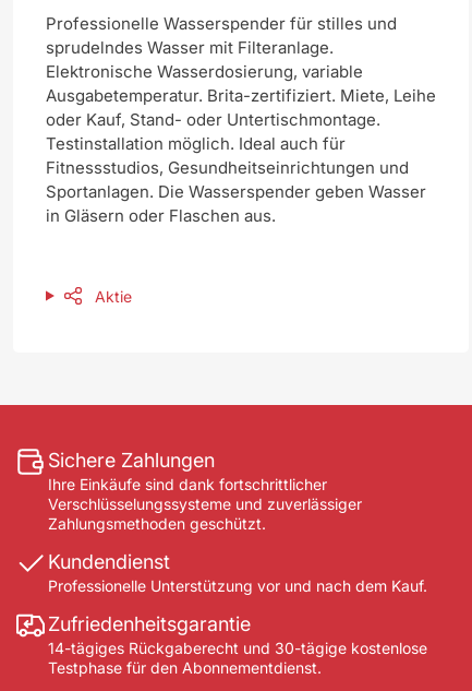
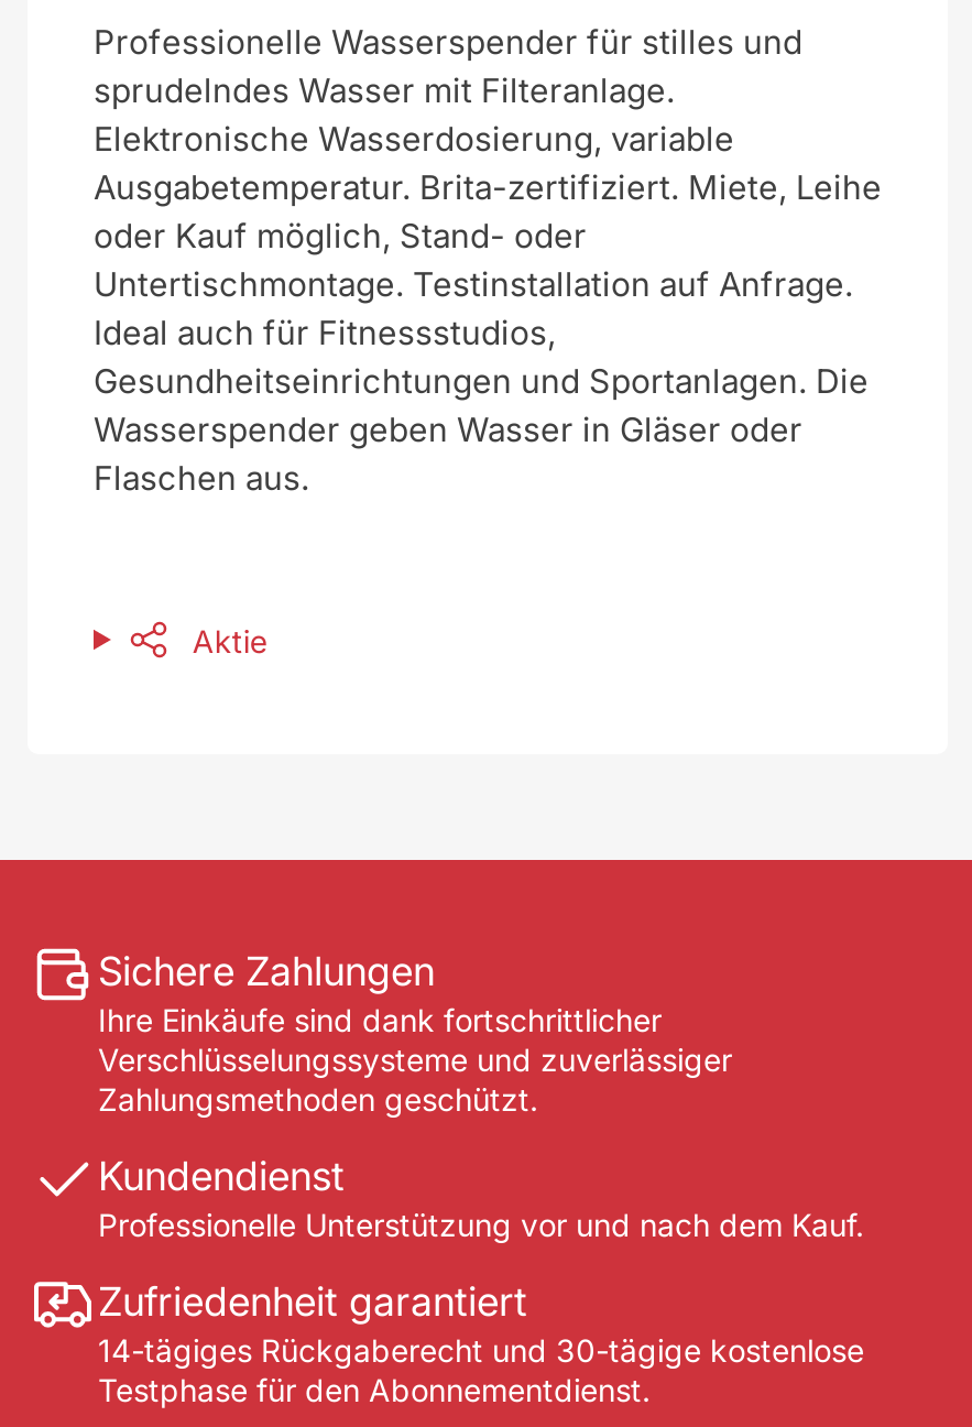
[46,109,426,226] oder Kauf, Stand- oder Untertischmontage. | Testinstallation möglich. Ideal auch für | Fitnessstudios, Gesundheitseinrichtungen und | Sportanlagen. Die Wasserspender geben Wasser | in Gläsern oder Flaschen aus. -> [94,215,869,499] oder Kauf möglich, Stand- oder | Untertischmontage. Testinstallation auf Anfrage. | Ideal auch für Fitnessstudios, | Gesundheitseinrichtungen und Sportanlagen. Die | Wasserspender geben Wasser in Gläser oder | Flaschen aus.
[48,612,251,635] Zufriedenheitsgarantie -> [98,1277,527,1323] Zufriedenheit garantiert

